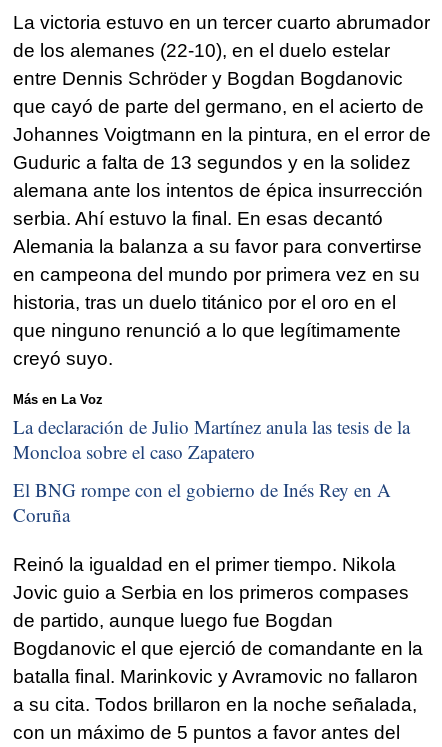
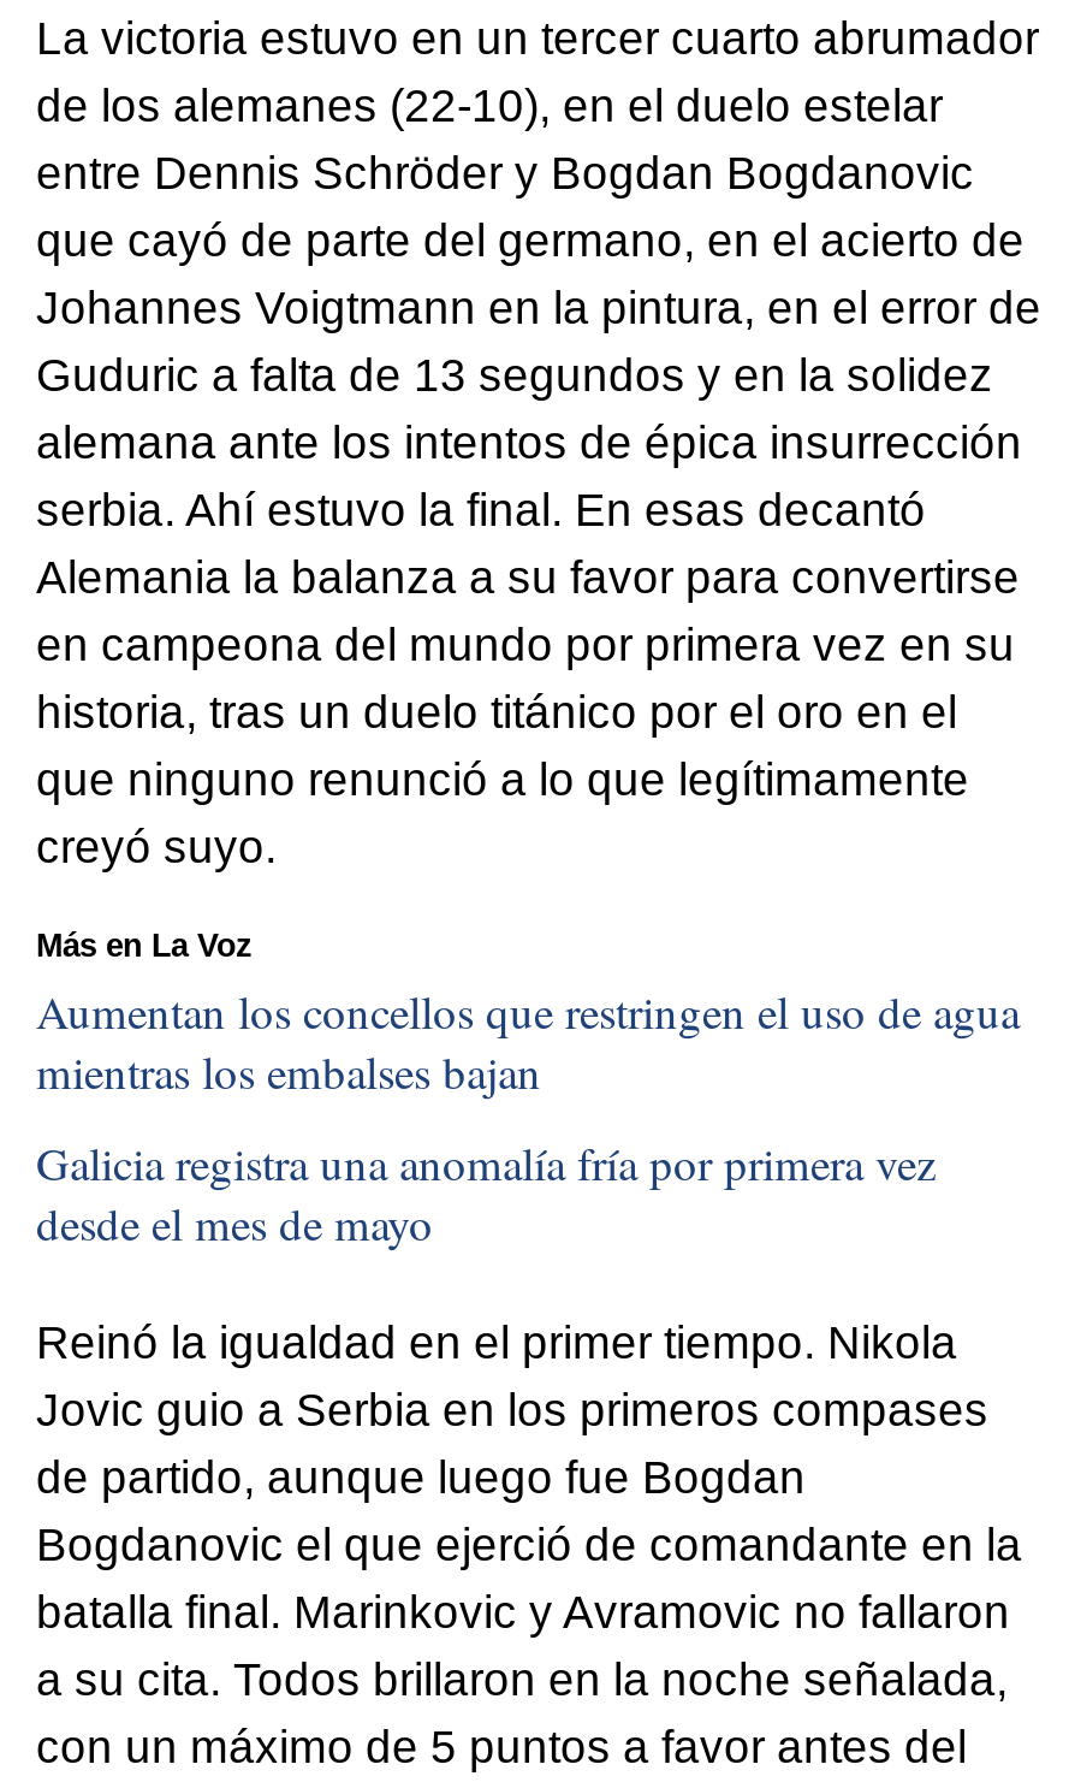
[13,414,410,464] La declaración de Julio Martínez anula las tesis de la | Moncloa sobre el caso Zapatero -> [36,981,1020,1102] Aumentan los concellos que restringen el uso de agua | mientras los embalses bajan
[13,477,391,527] El BNG rompe con el gobierno de Inés Rey en A | Coruña -> [36,1132,936,1252] Galicia registra una anomalía fría por primera vez | desde el mes de mayo

